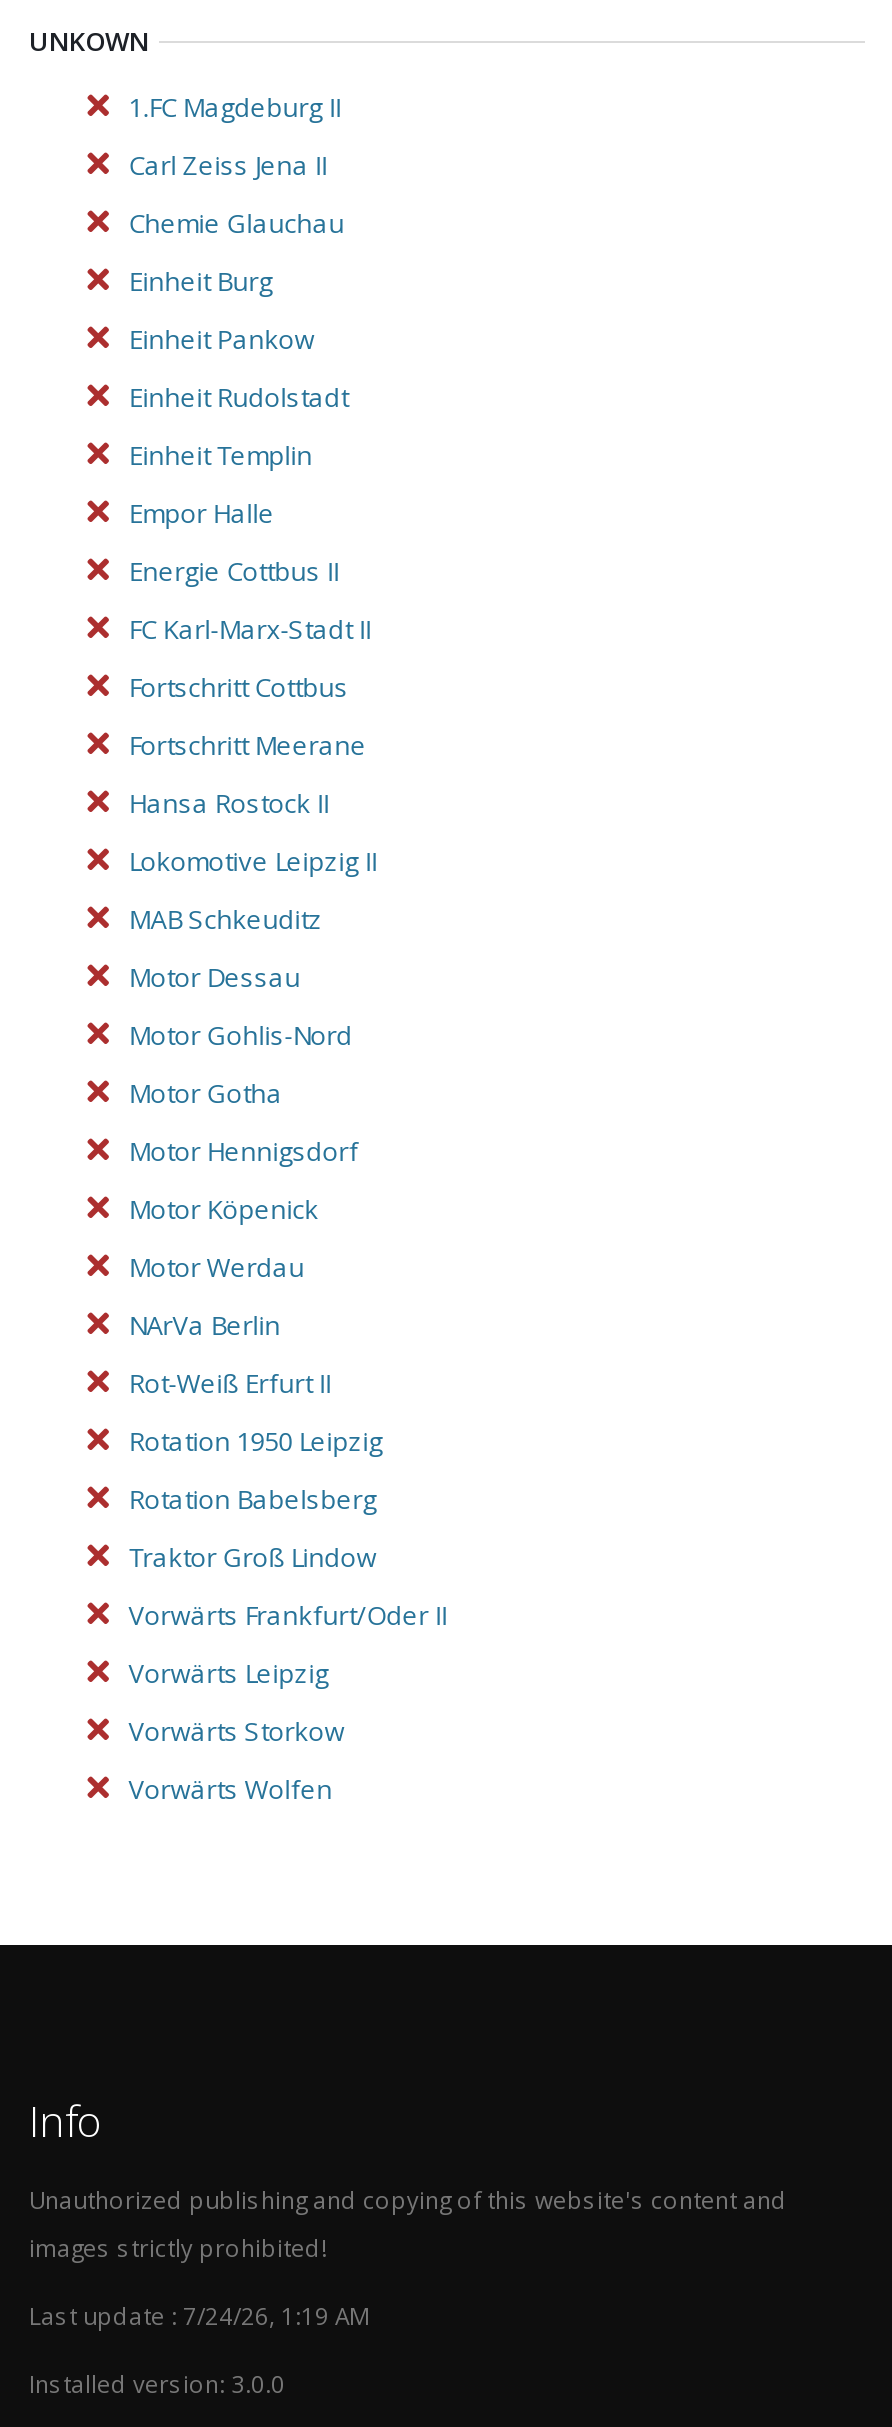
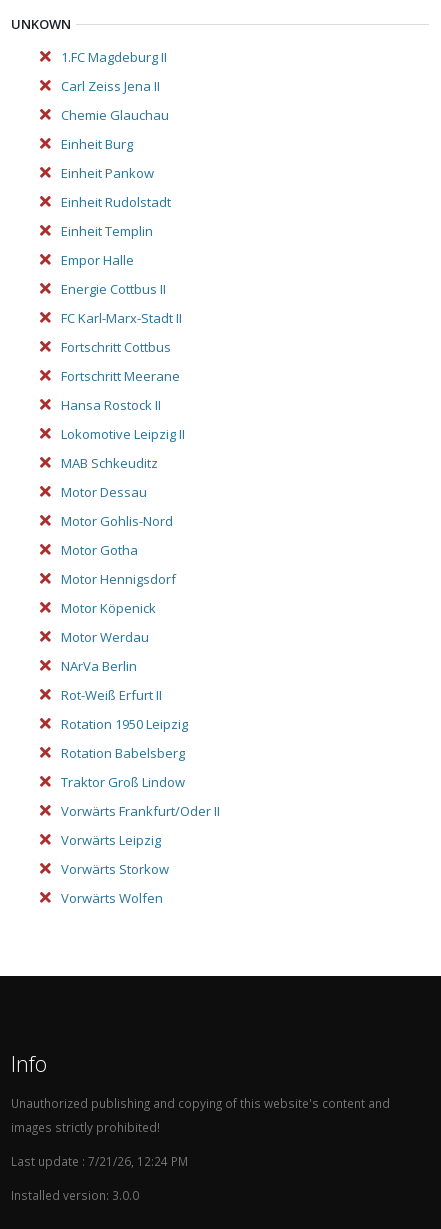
[29,2299,369,2331] Last update : 7/24/26, 1:19 AM -> [11,1153,188,1169] Last update : 7/21/26, 12:24 PM

